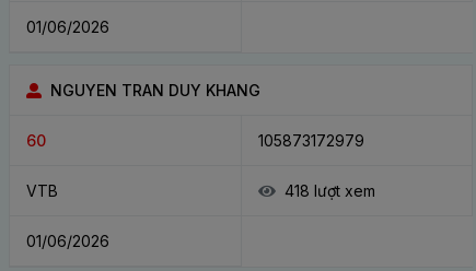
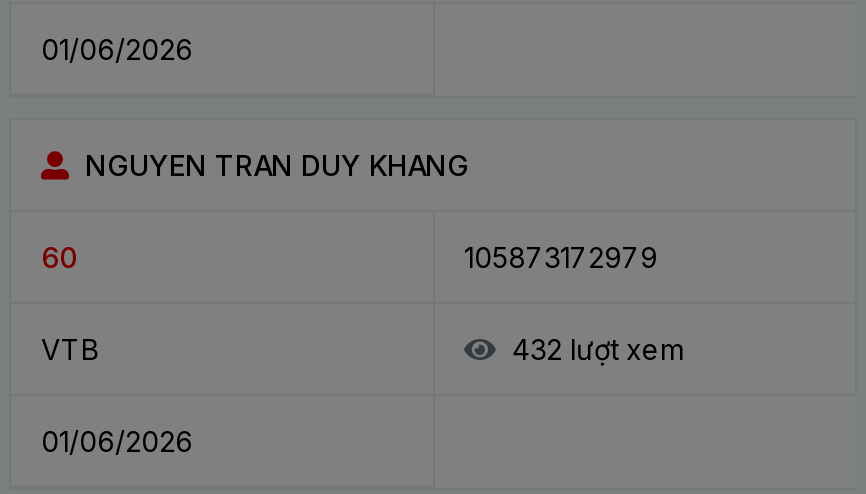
[284,181,375,200] 418 lượt xem -> [512,332,682,366] 432 lượt xem

